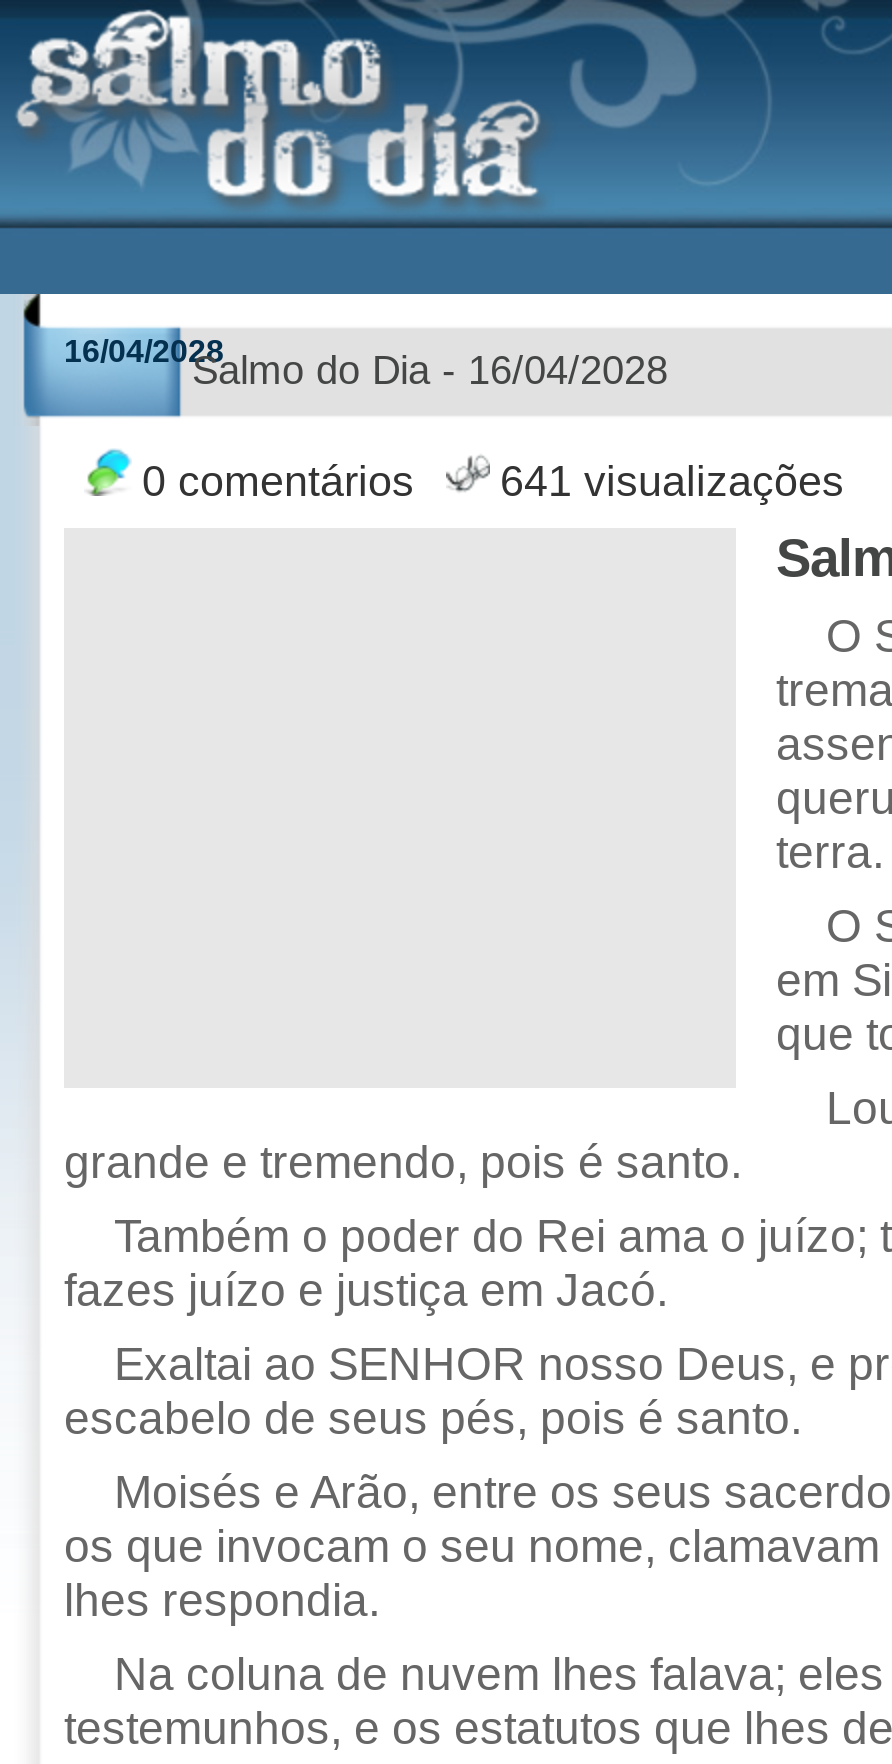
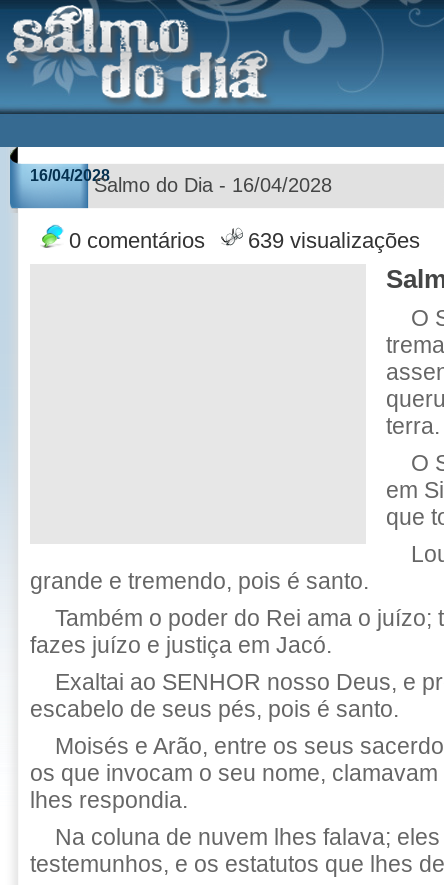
[500,458,844,506] 641 visualizações -> [248,229,420,253] 639 visualizações

